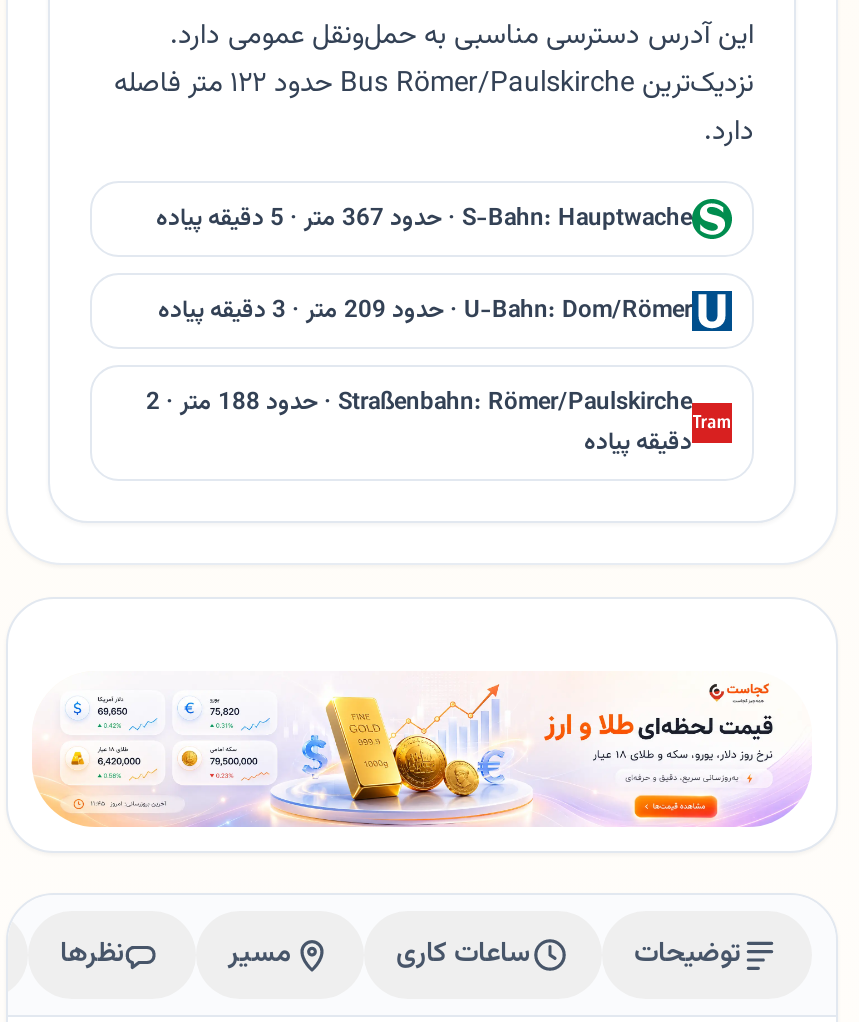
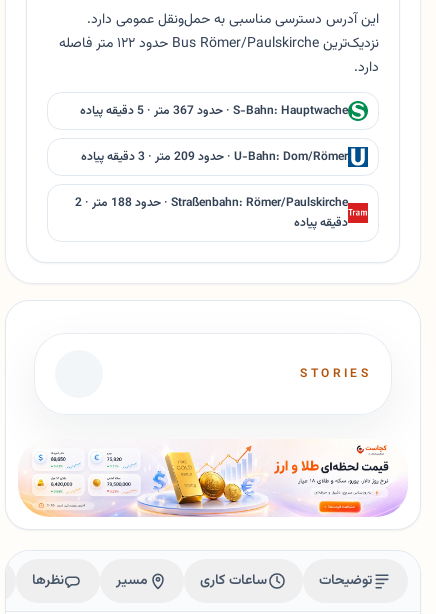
none -> [300,365,371,383] STORIES

